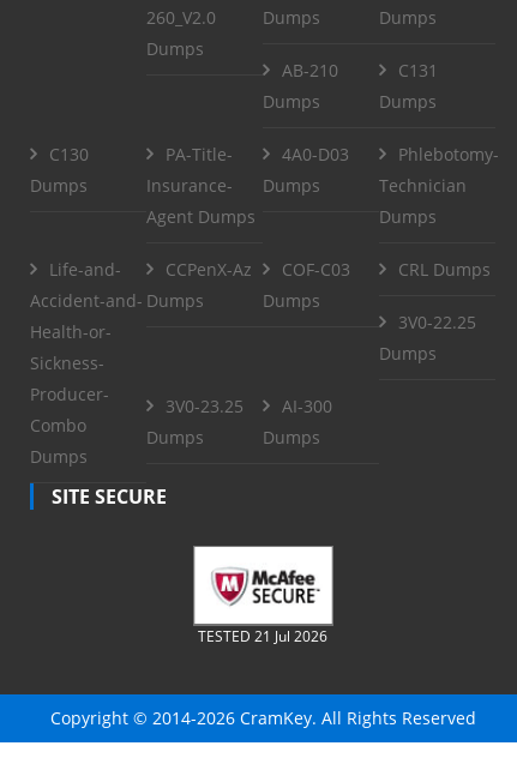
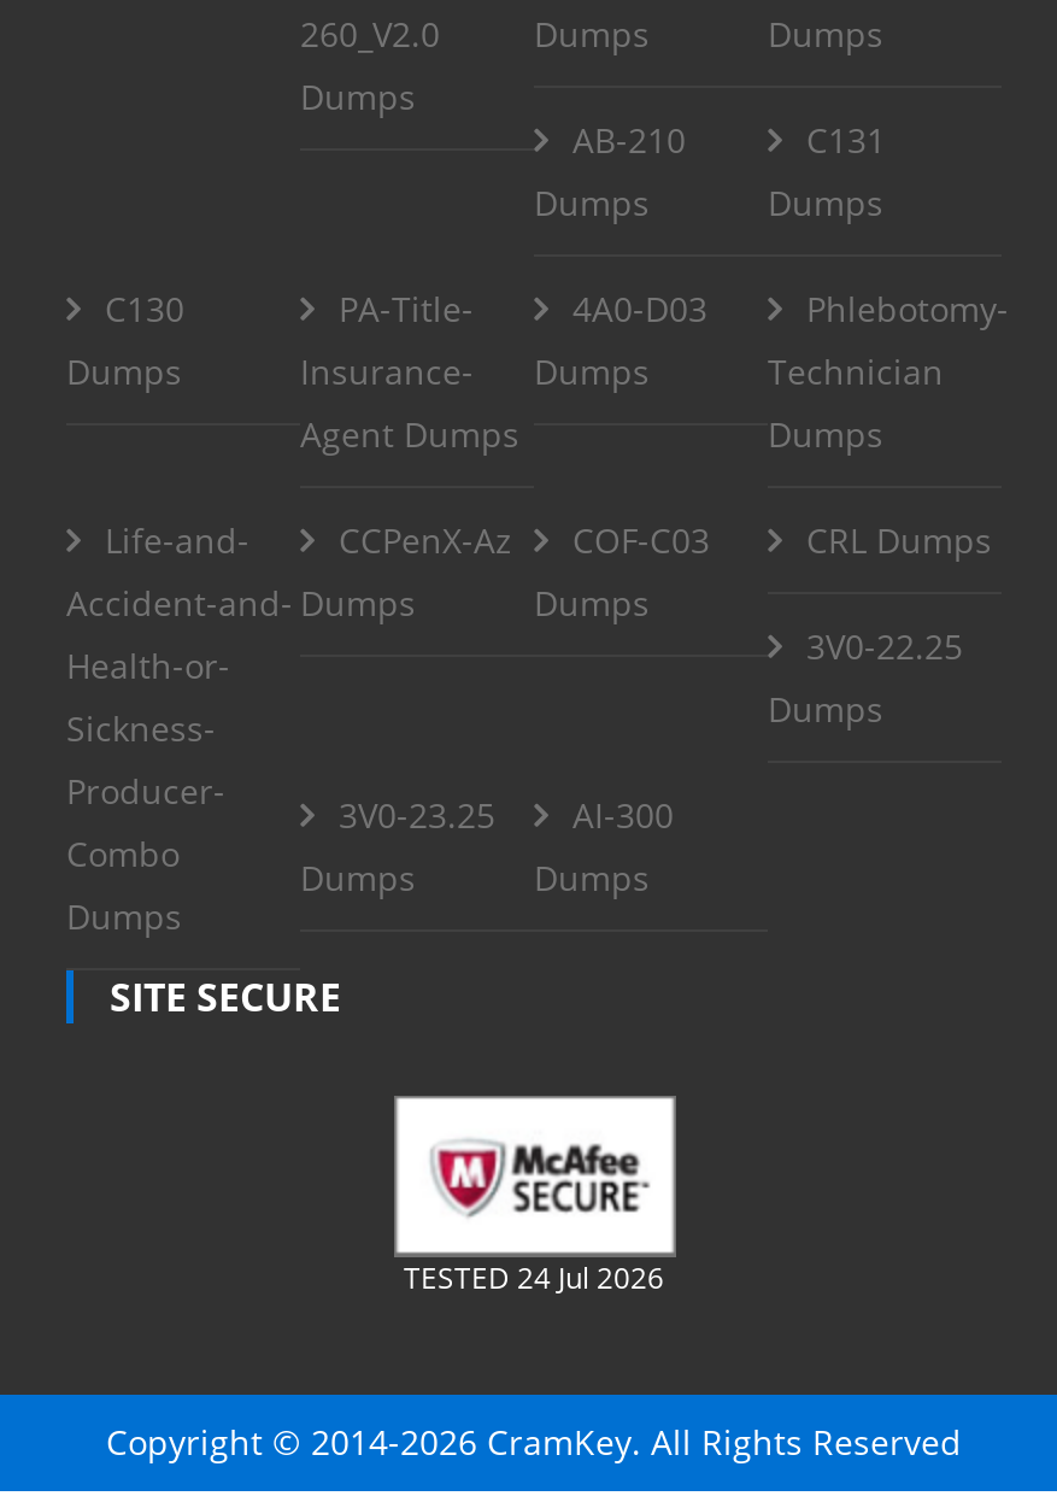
[198,626,327,646] TESTED 21 Jul 2026 -> [404,1257,664,1298] TESTED 24 Jul 2026

